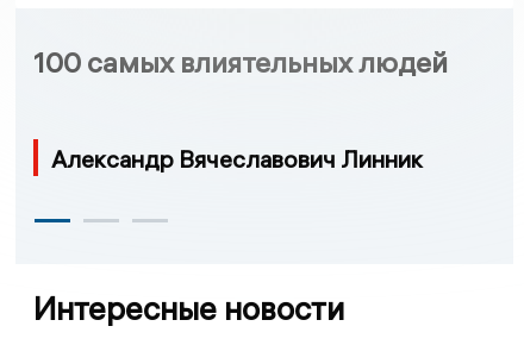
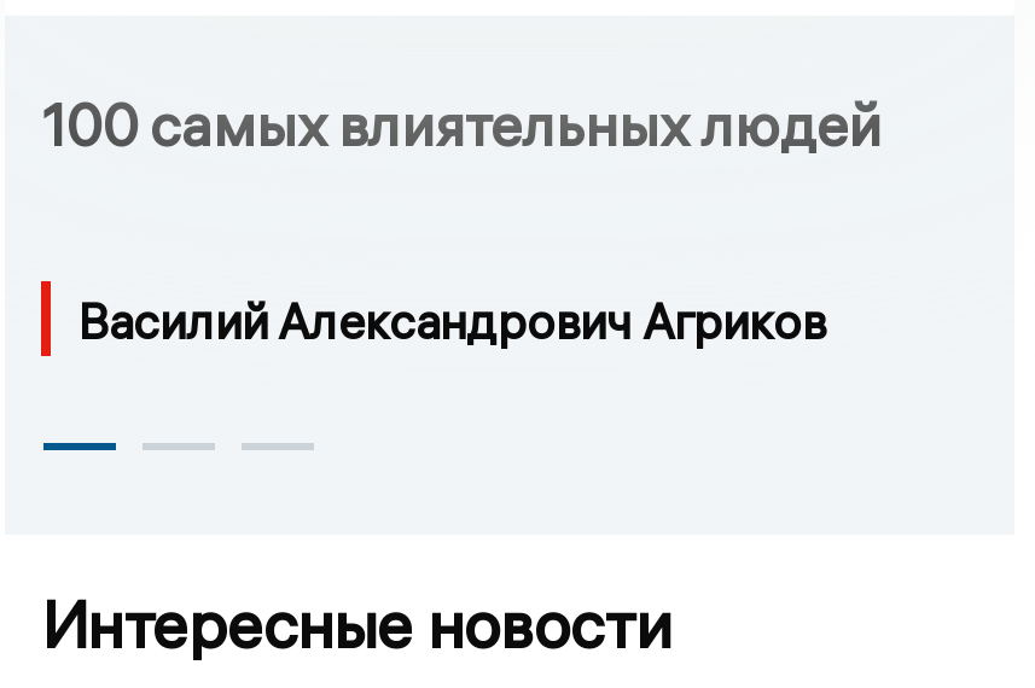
[51,145,423,174] Александр Вячеславович Линник -> [77,292,826,352] Василий Александрович Агриков

